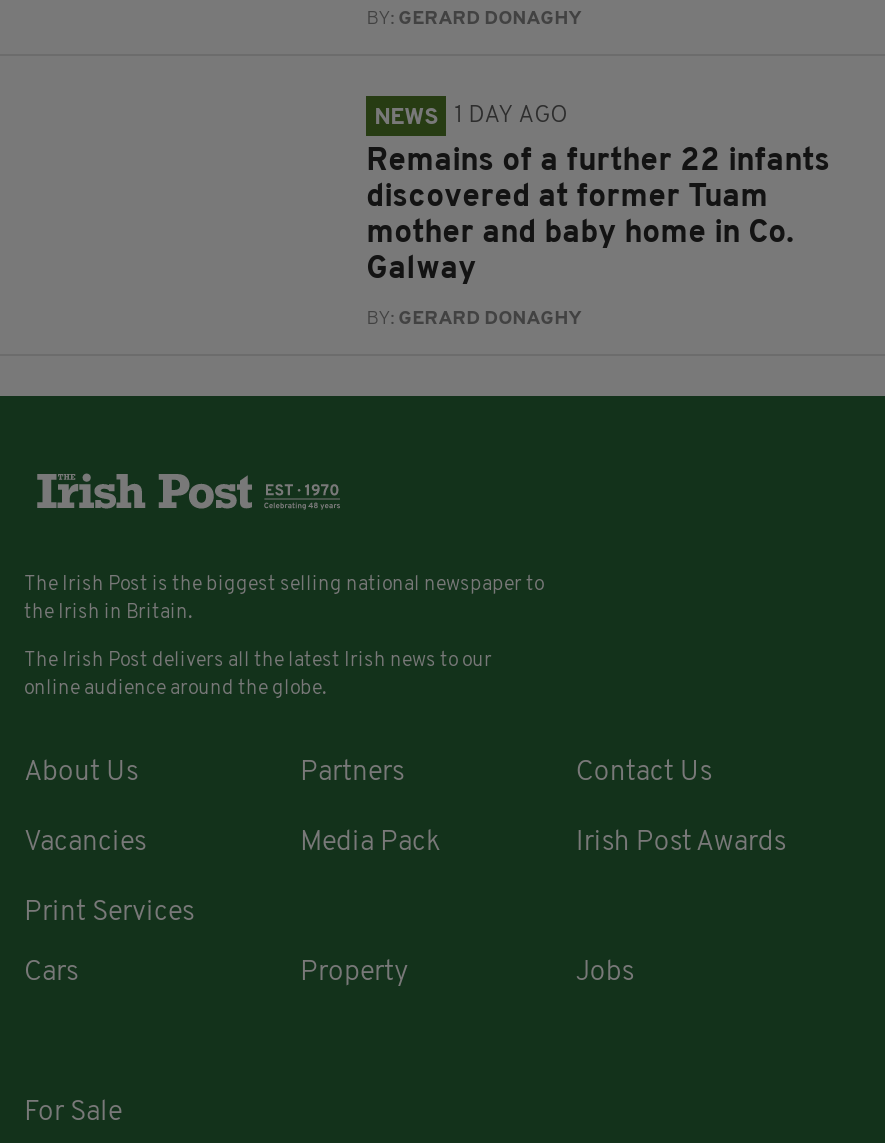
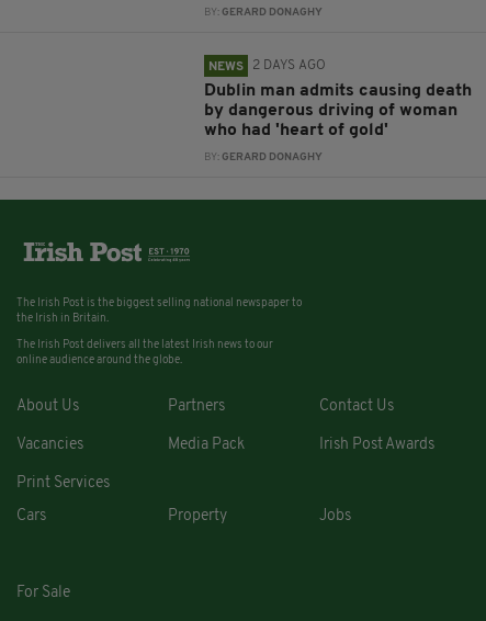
[374,105,568,131] NEWS 1 DAY AGO -> [209,60,326,74] NEWS 2 DAYS AGO
[366,147,830,287] Remains of a further 22 infants | discovered at former Tuam | mother and baby home in Co. | Galway -> [204,83,472,140] Dublin man admits causing death | by dangerous driving of woman | who had 'heart of gold'

